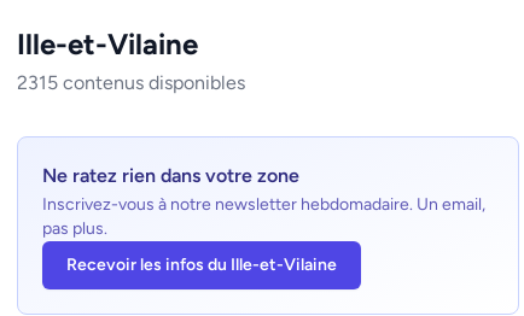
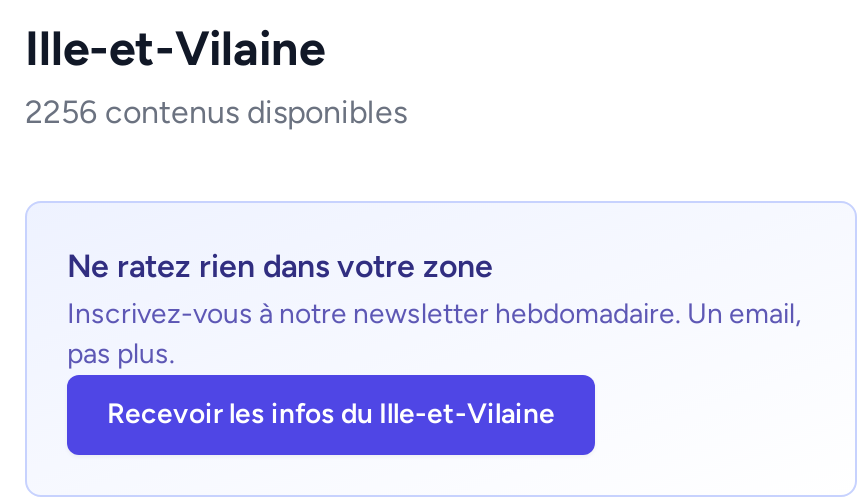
[17,71,245,94] 2315 contenus disponibles -> [25,93,407,131] 2256 contenus disponibles

